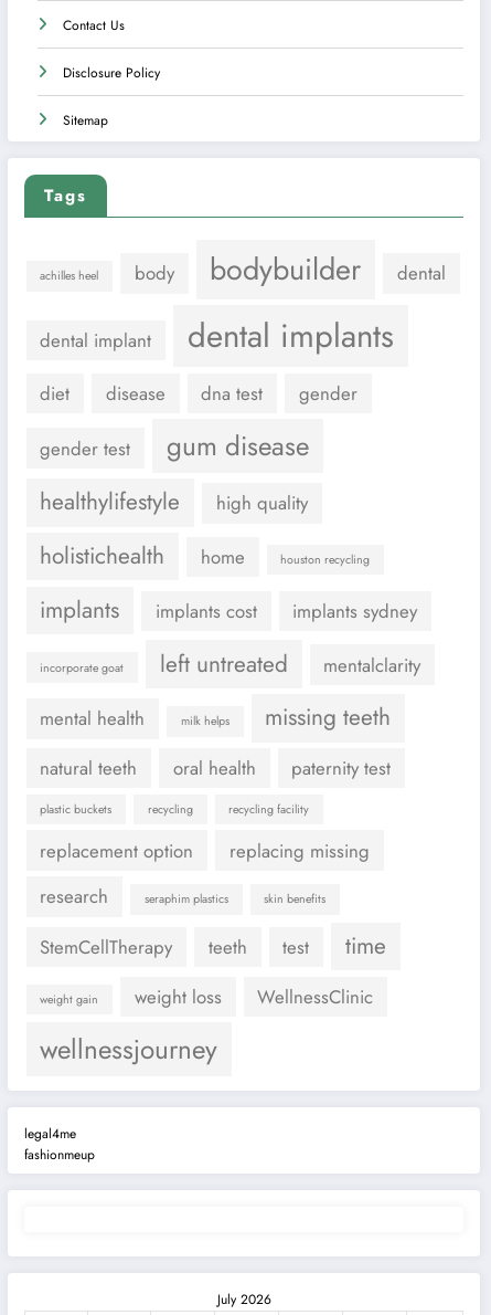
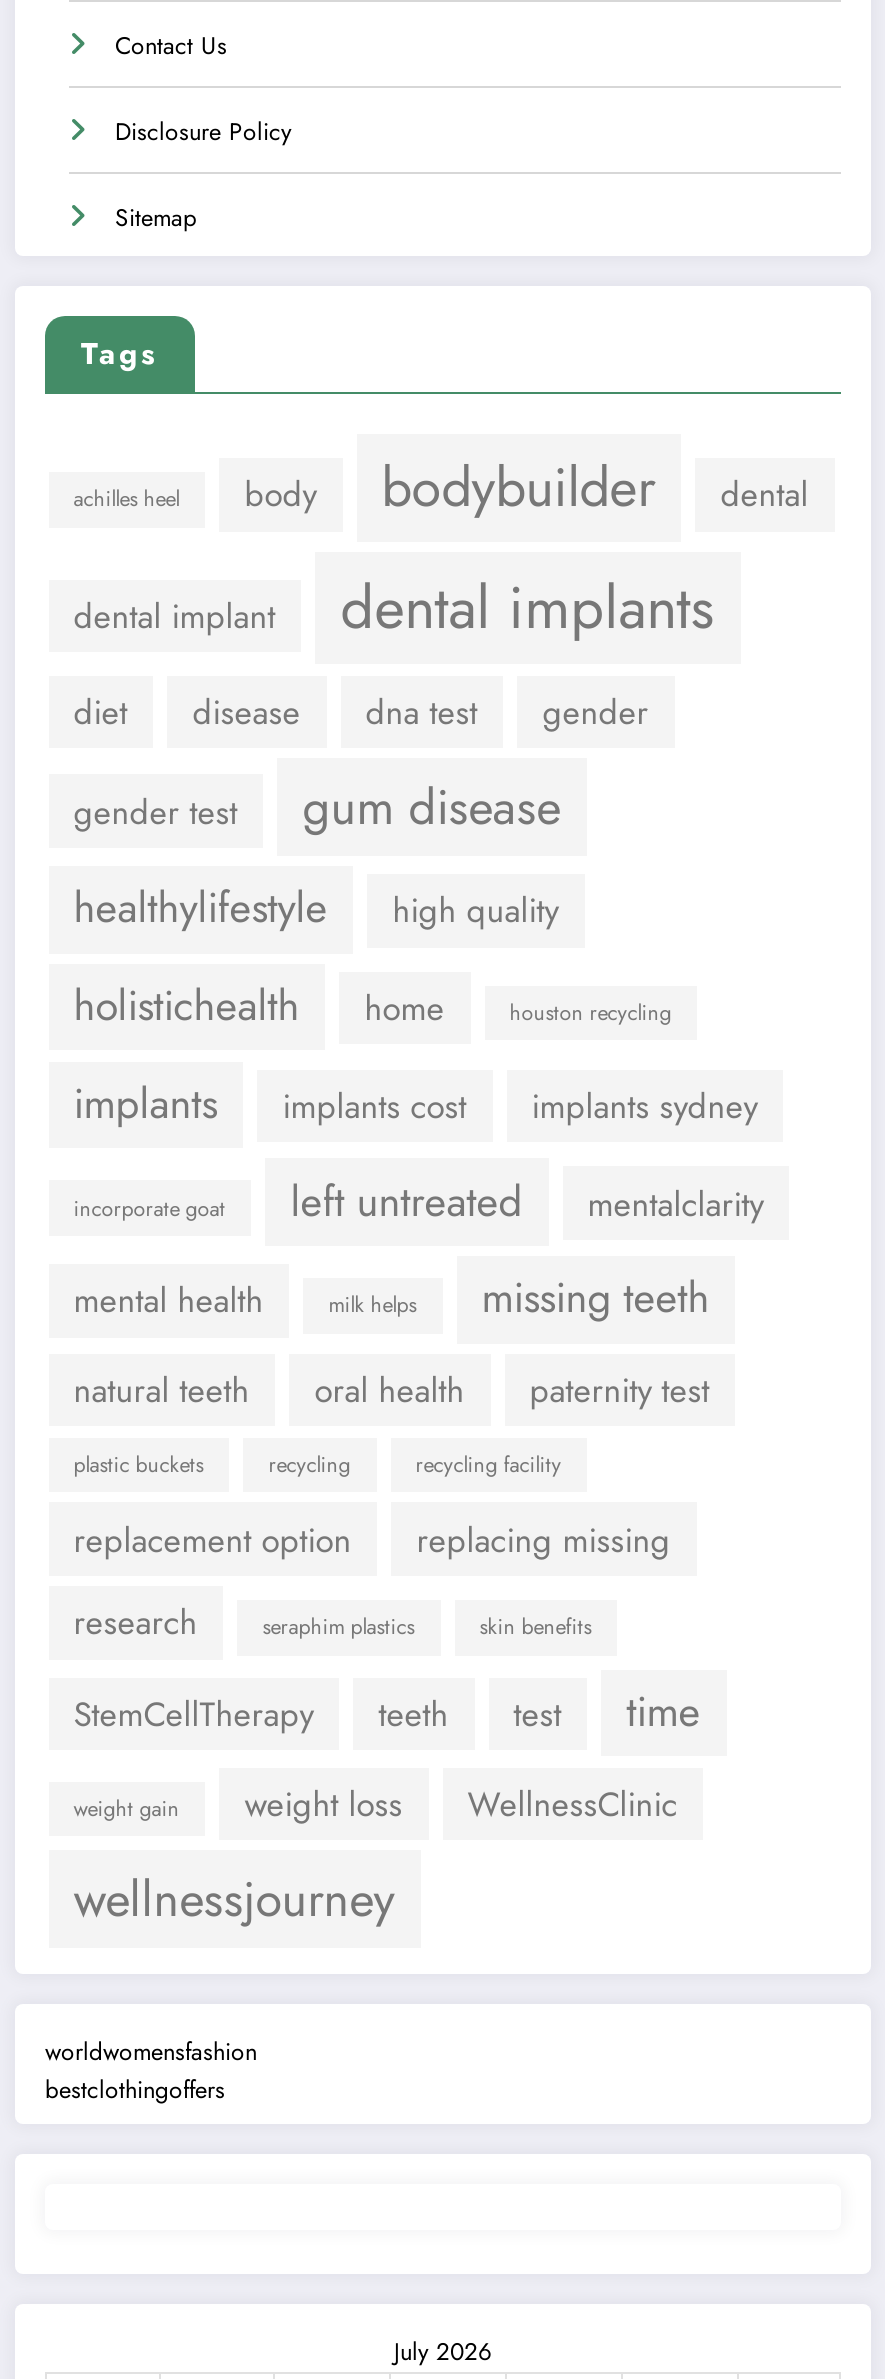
[24,1123,95,1164] legal4me | fashionmeup -> [45,2033,257,2107] worldwomensfashion | bestclothingoffers

